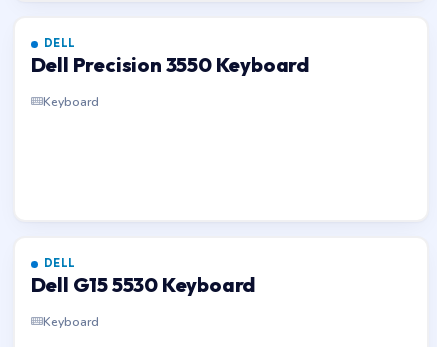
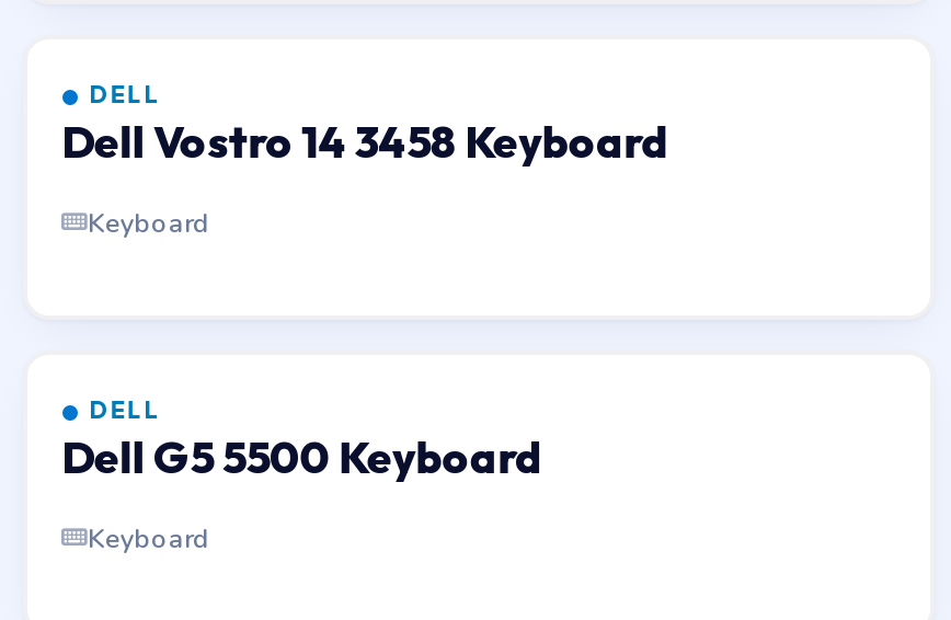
[30,52,309,77] Dell Precision 3550 Keyboard -> [61,113,669,168] Dell Vostro 14 3458 Keyboard
[30,272,255,297] Dell G15 5530 Keyboard -> [61,428,543,483] Dell G5 5500 Keyboard

